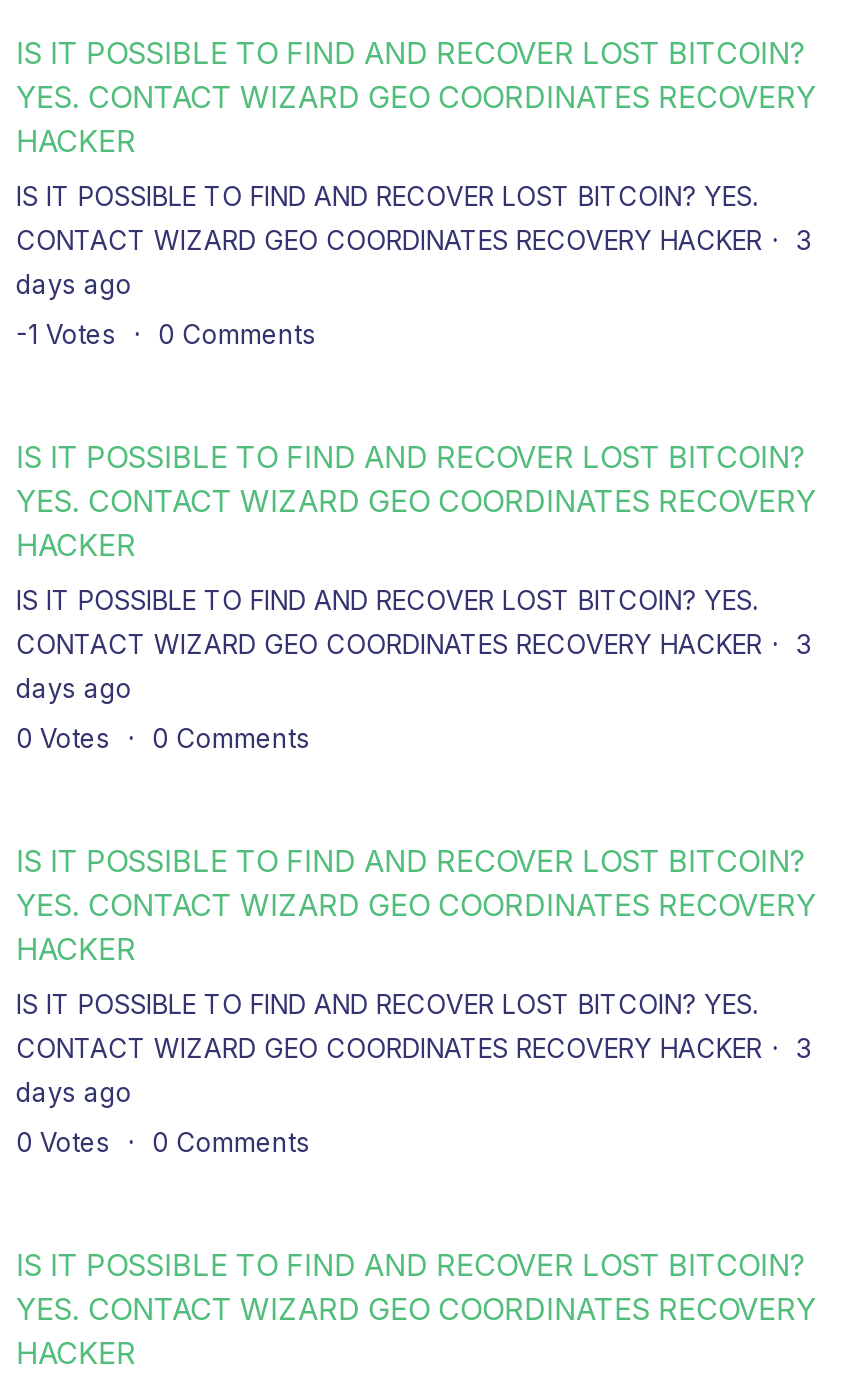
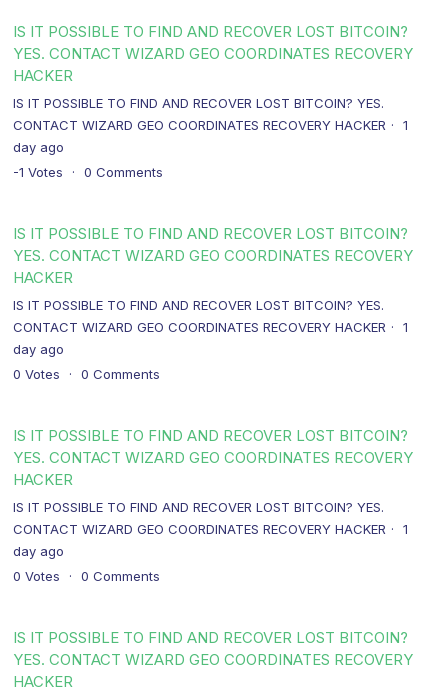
[16,224,812,256] CONTACT WIZARD GEO COORDINATES RECOVERY HACKER 3 -> [13,117,408,133] CONTACT WIZARD GEO COORDINATES RECOVERY HACKER 1
[16,268,132,300] days ago -> [13,139,64,155] day ago
[16,628,812,660] CONTACT WIZARD GEO COORDINATES RECOVERY HACKER 3 -> [13,319,408,335] CONTACT WIZARD GEO COORDINATES RECOVERY HACKER 1
[16,672,132,704] days ago -> [13,341,64,357] day ago
[16,1032,812,1064] CONTACT WIZARD GEO COORDINATES RECOVERY HACKER 3 -> [13,521,408,537] CONTACT WIZARD GEO COORDINATES RECOVERY HACKER 1
[16,1076,132,1108] days ago -> [13,543,64,559] day ago

